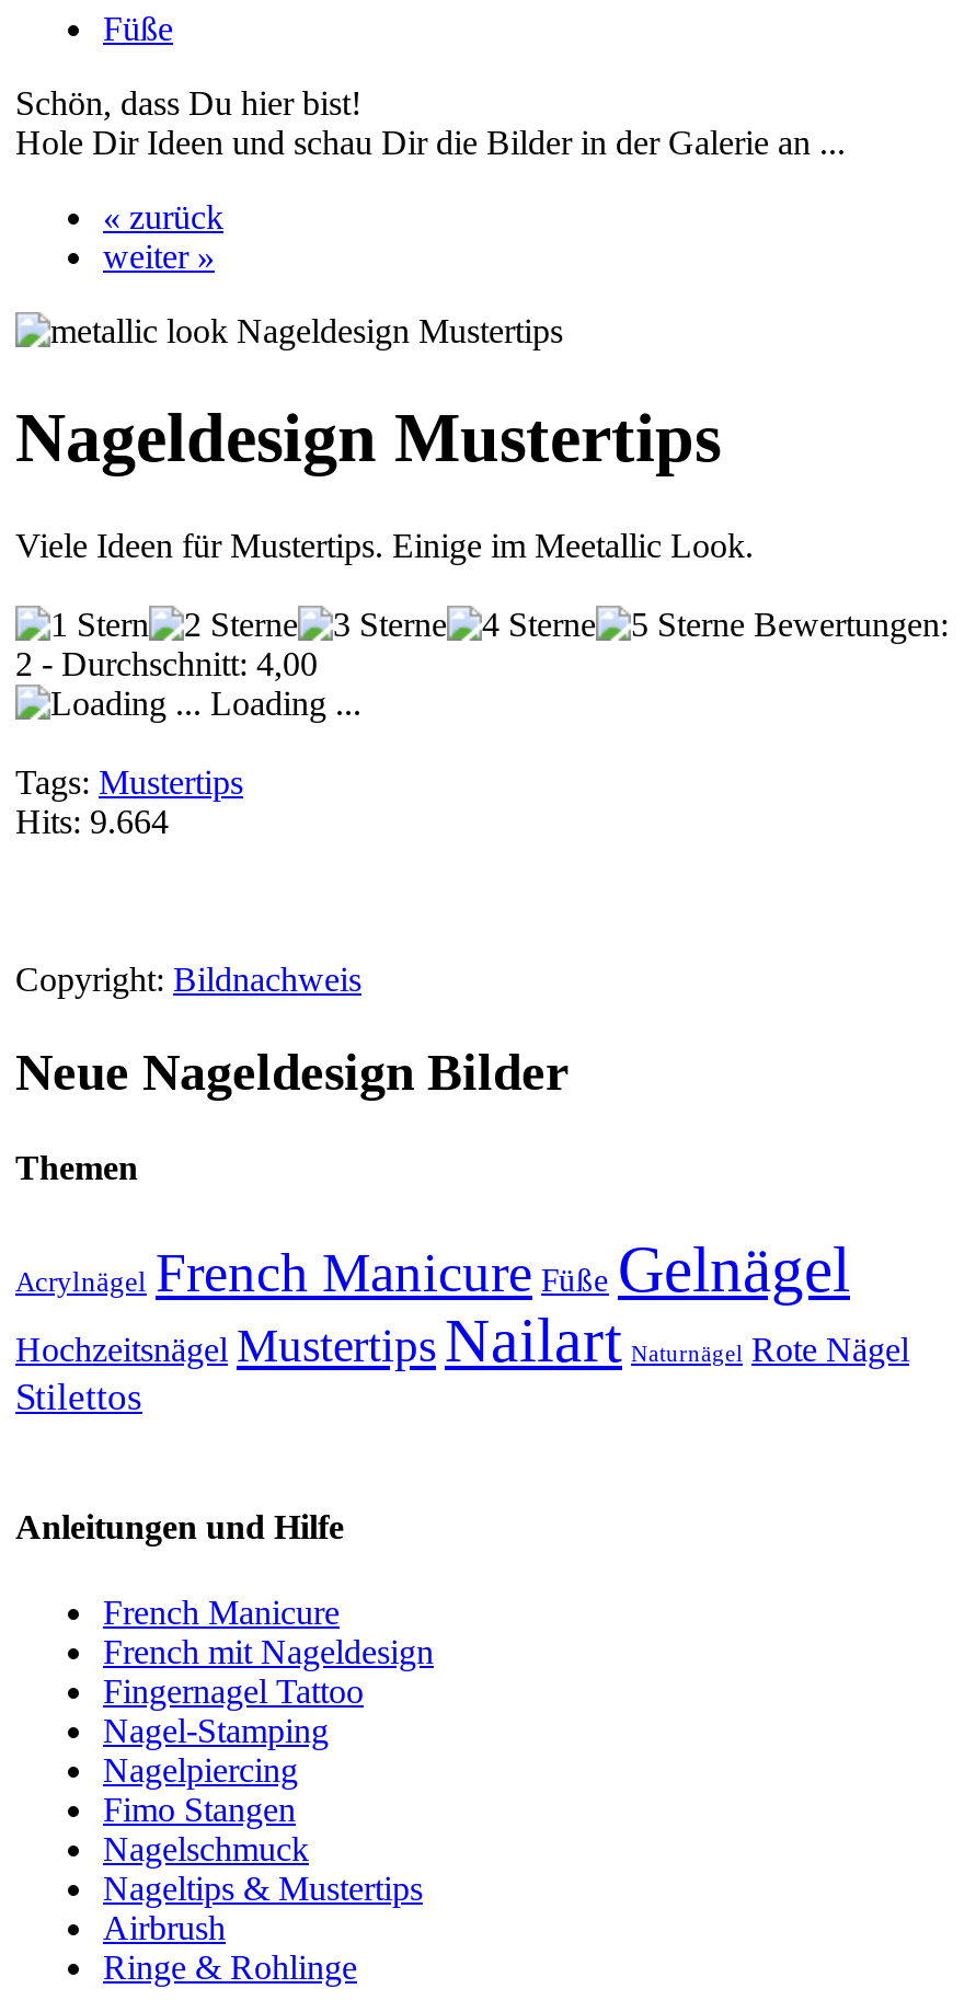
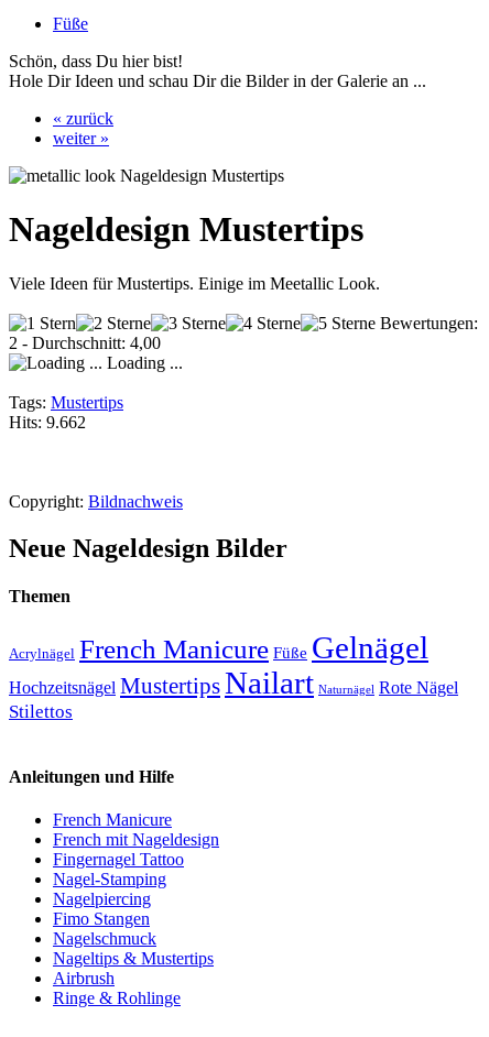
[15,803,169,840] Hits: 9.664 -> [9,413,86,431] Hits: 9.662

